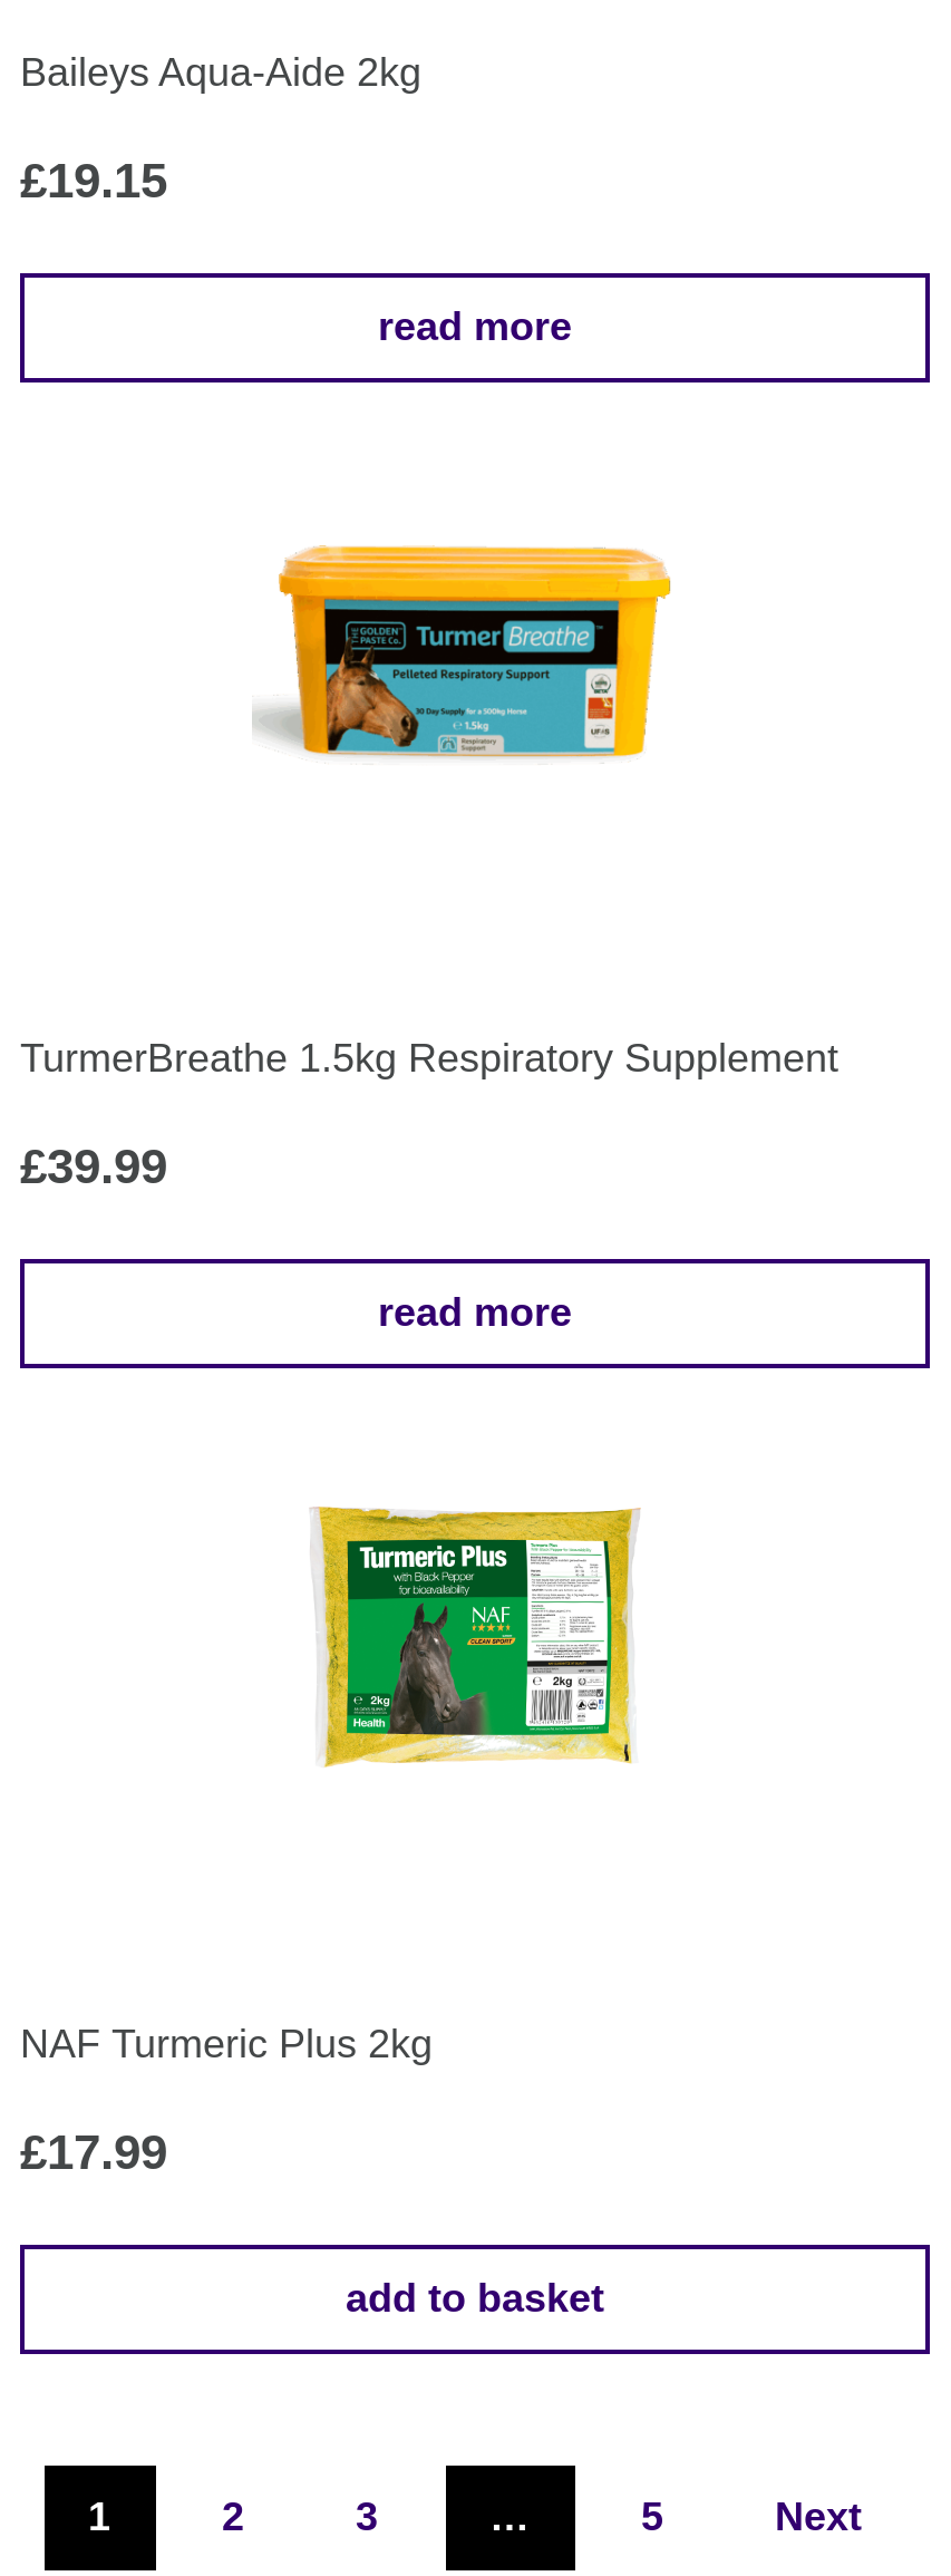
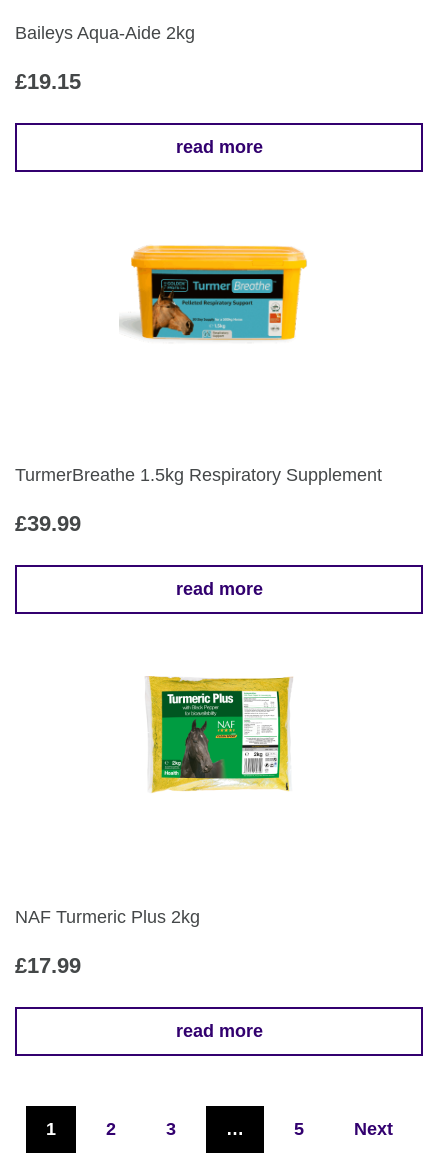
[346,2277,604,2321] add to basket -> [175,1021,262,1041] read more

